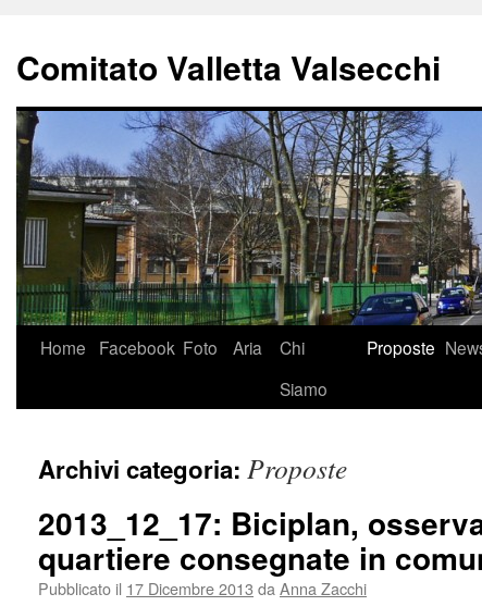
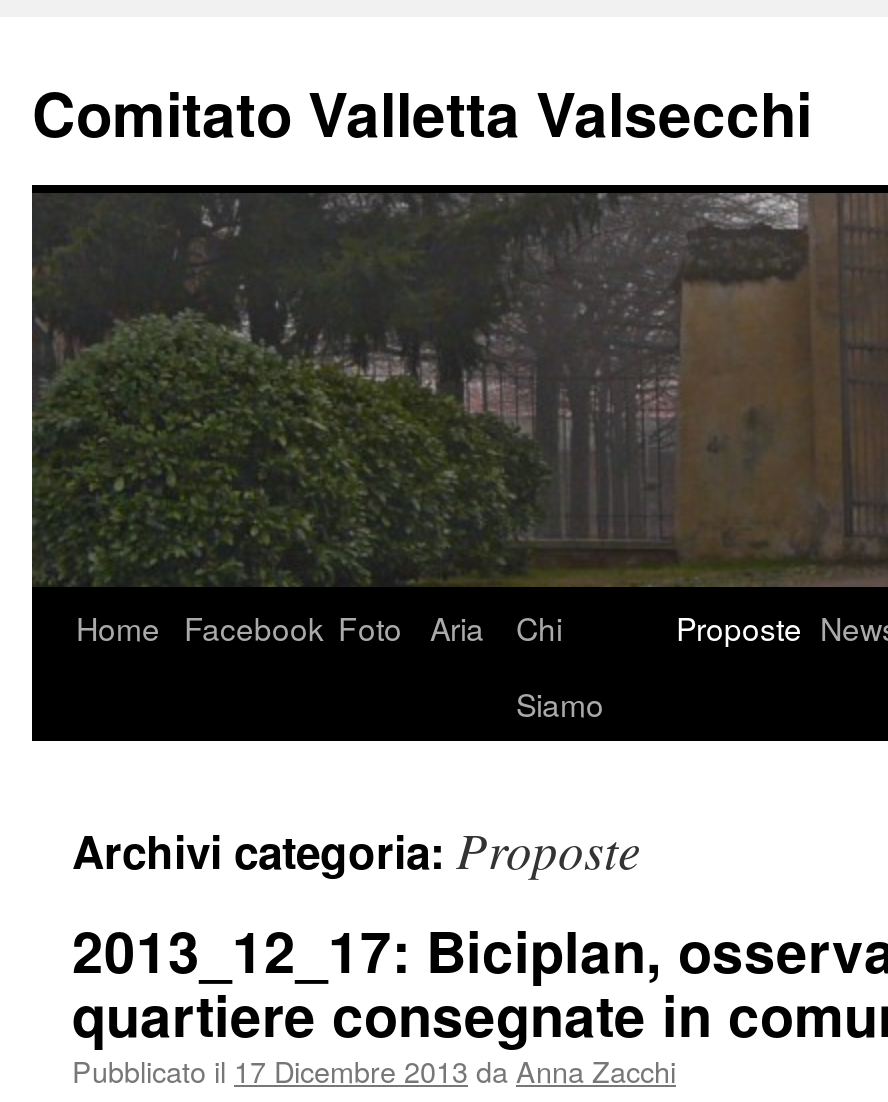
[16,110,479,325] [image] -> [34,193,882,587] [image]

